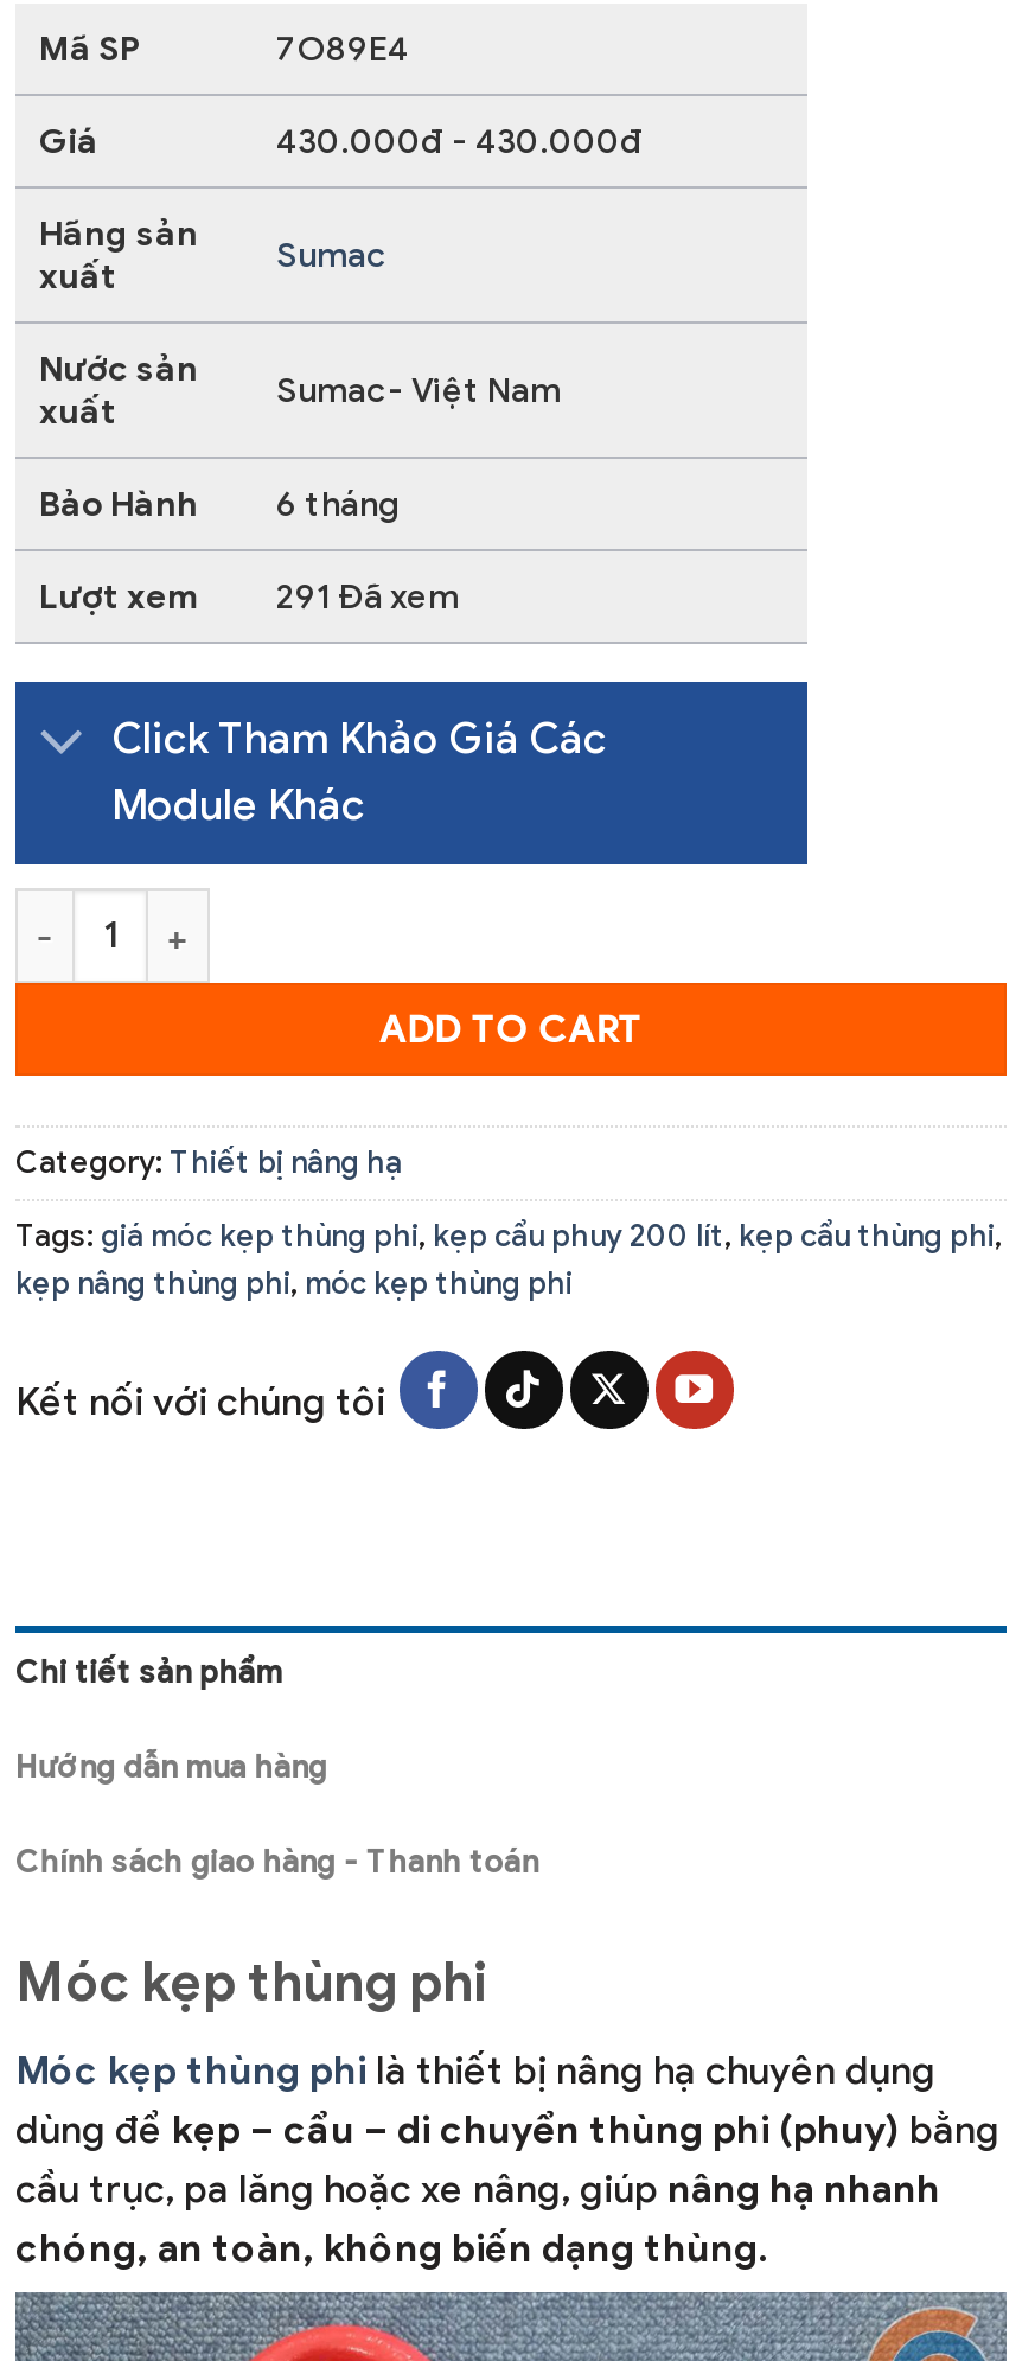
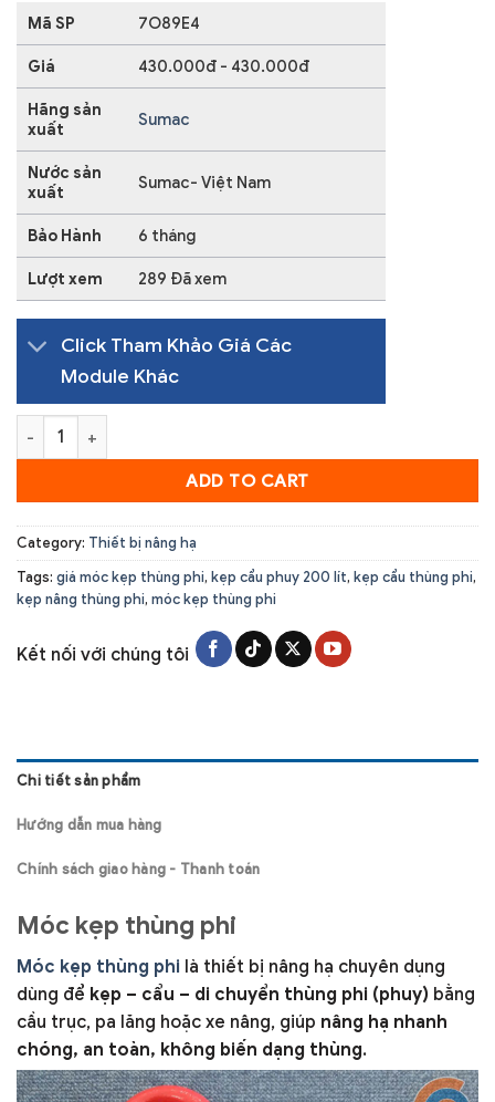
[39,575,459,618] Lượt xem 291 Đã xem -> [28,269,227,289] Lượt xem 289 Đã xem

